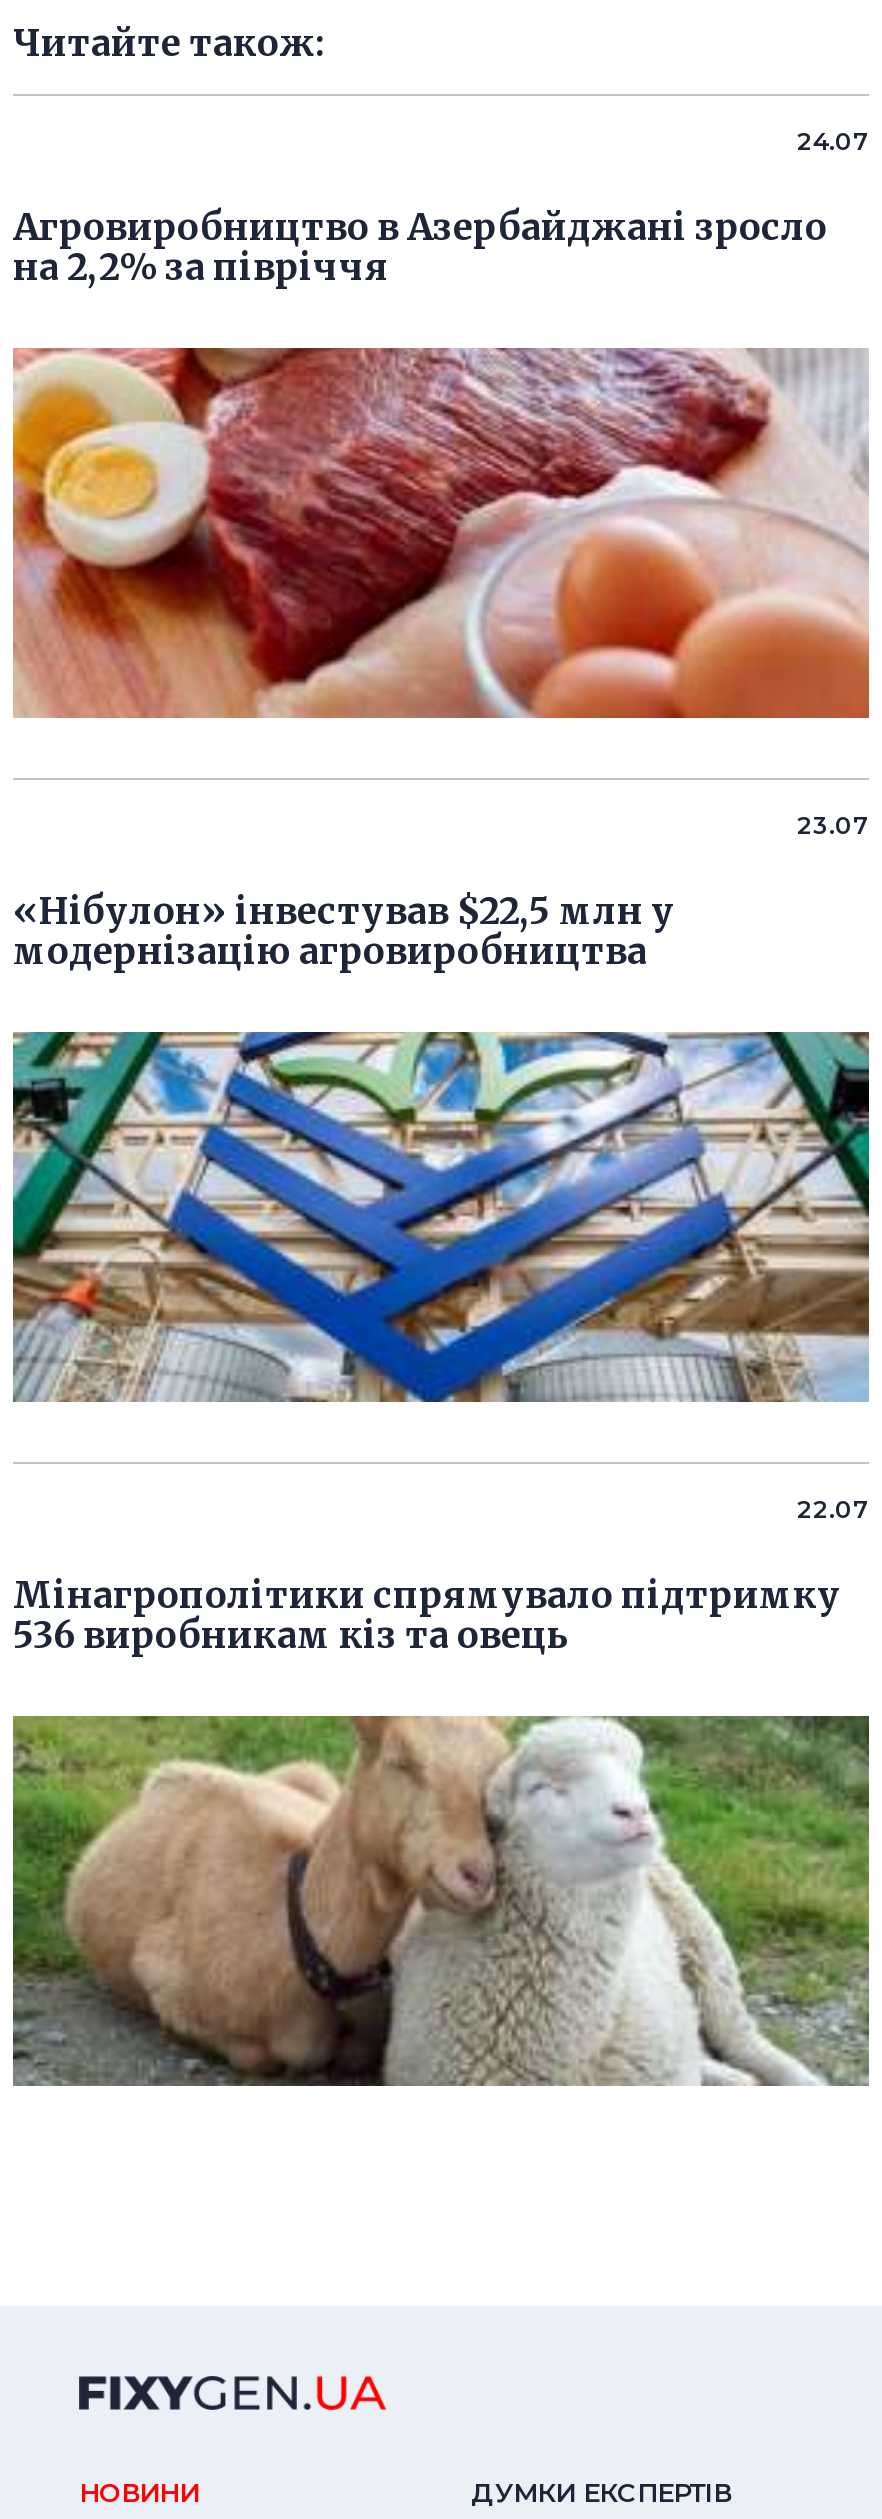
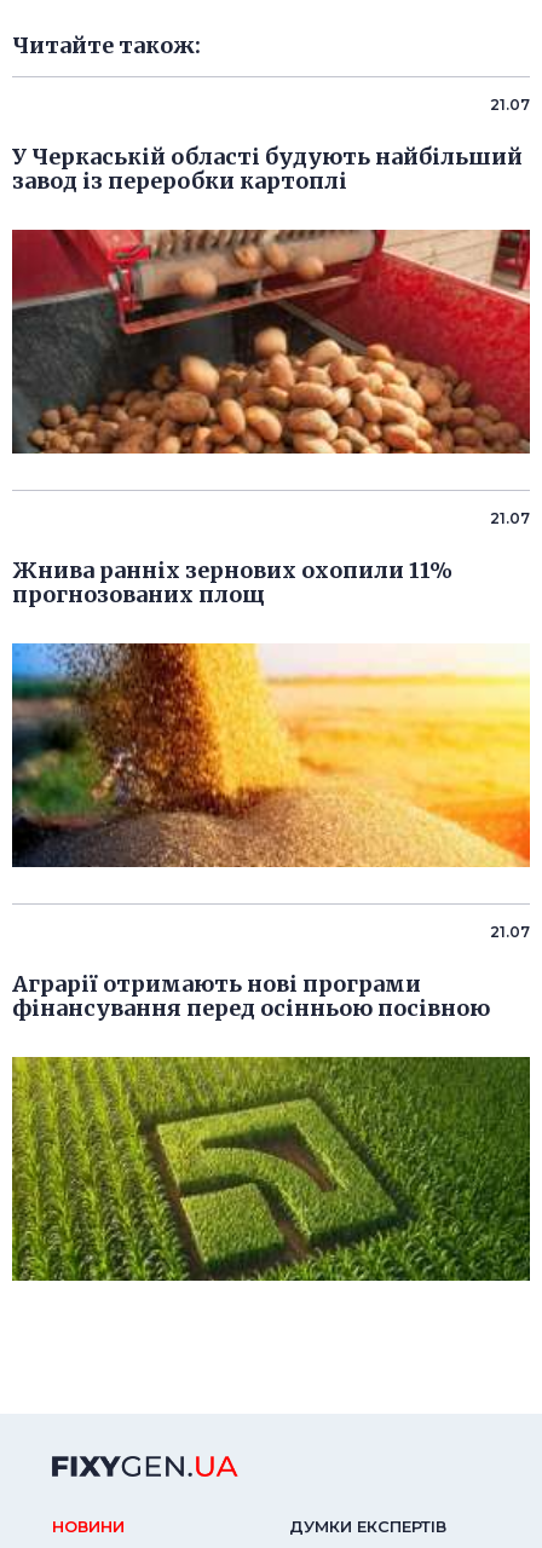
[797,126,869,156] 24.07 -> [490,95,530,113] 21.07
[13,204,827,290] Агровиробництво в Азербайджані зросло | на 2,2% за півріччя -> [12,142,523,194] У Черкаській області будують найбільший | завод із переробки картоплі
[11,346,871,720] [image] -> [11,229,531,455] [image]
[797,810,869,840] 23.07 -> [490,509,530,527] 21.07
[13,888,675,974] «Нібулон» інвестував $22,5 млн у | модернізацію агровиробництва -> [12,556,452,608] Жнива ранніх зернових охопили 11% | прогнозованих площ
[11,1030,871,1404] [image] -> [11,642,531,868] [image]
[797,1494,869,1524] 22.07 -> [490,923,530,941] 21.07
[13,1572,841,1658] Мінагрополітики спрямувало підтримку | 536 виробникам кіз та овець -> [12,970,490,1022] Аграрії отримають нові програми | фінансування перед осінньою посівною
[11,1716,871,2088] [image] -> [11,1056,531,1282] [image]

